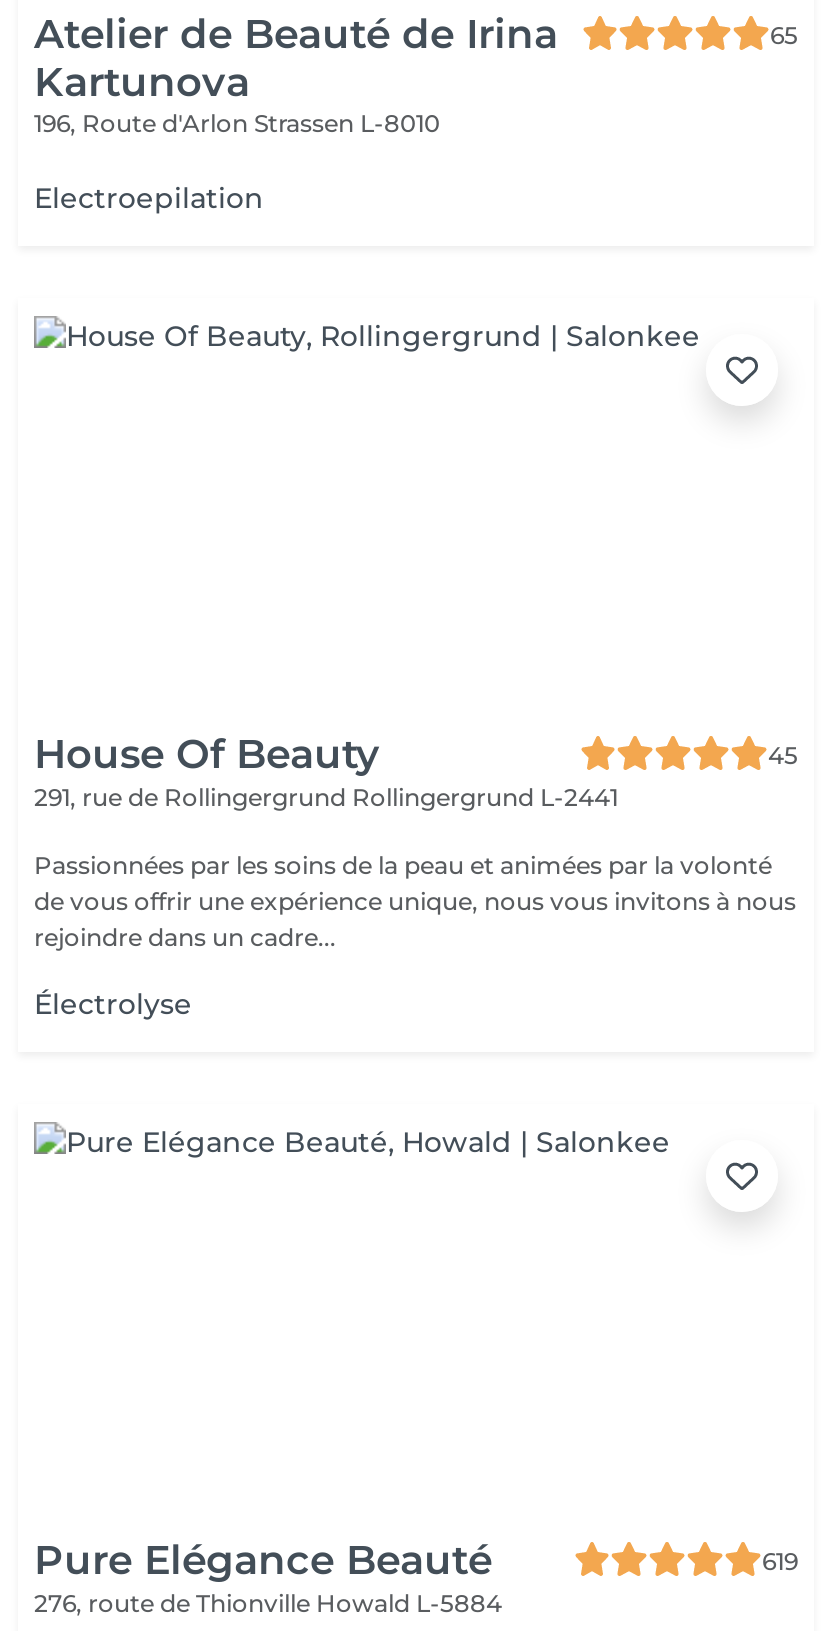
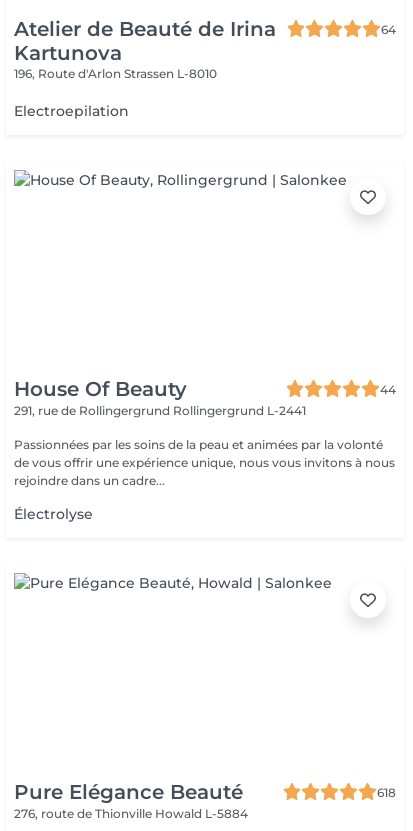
[770,20,798,50] 65 -> [381,22,396,37] 64
[768,740,798,770] 45 -> [380,382,396,397] 44
[762,1546,798,1576] 619 -> [377,785,396,800] 618

